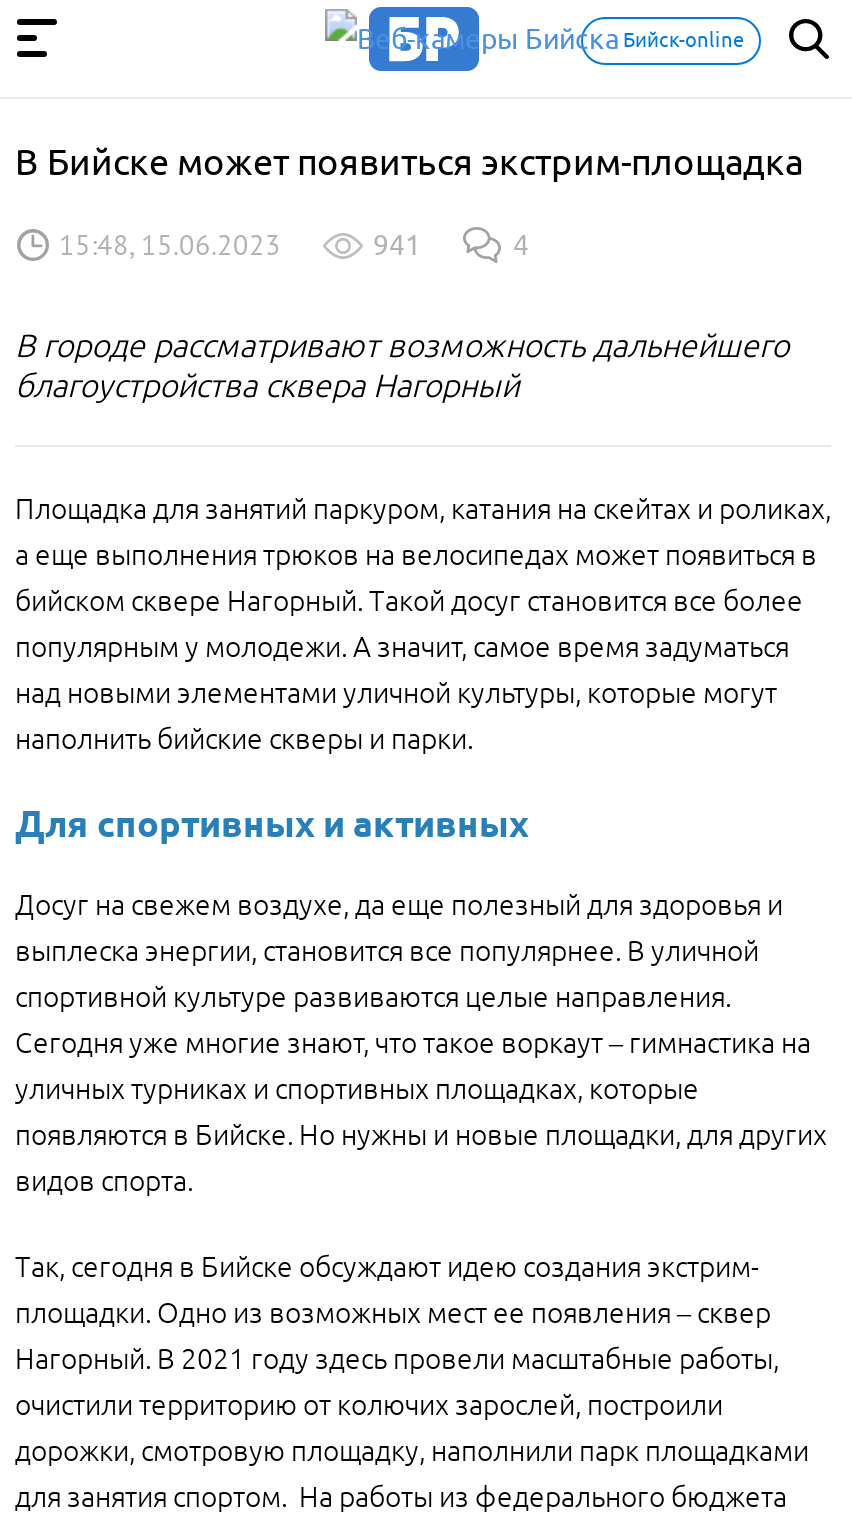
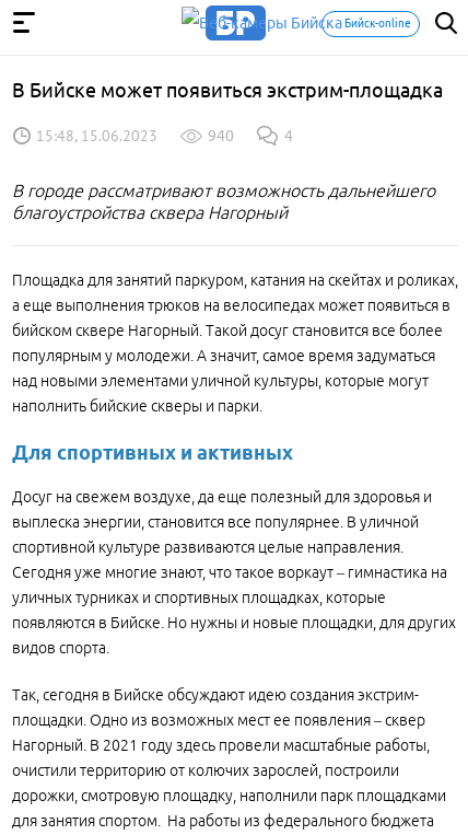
[373,229,421,261] 941 -> [208,127,234,144] 940

